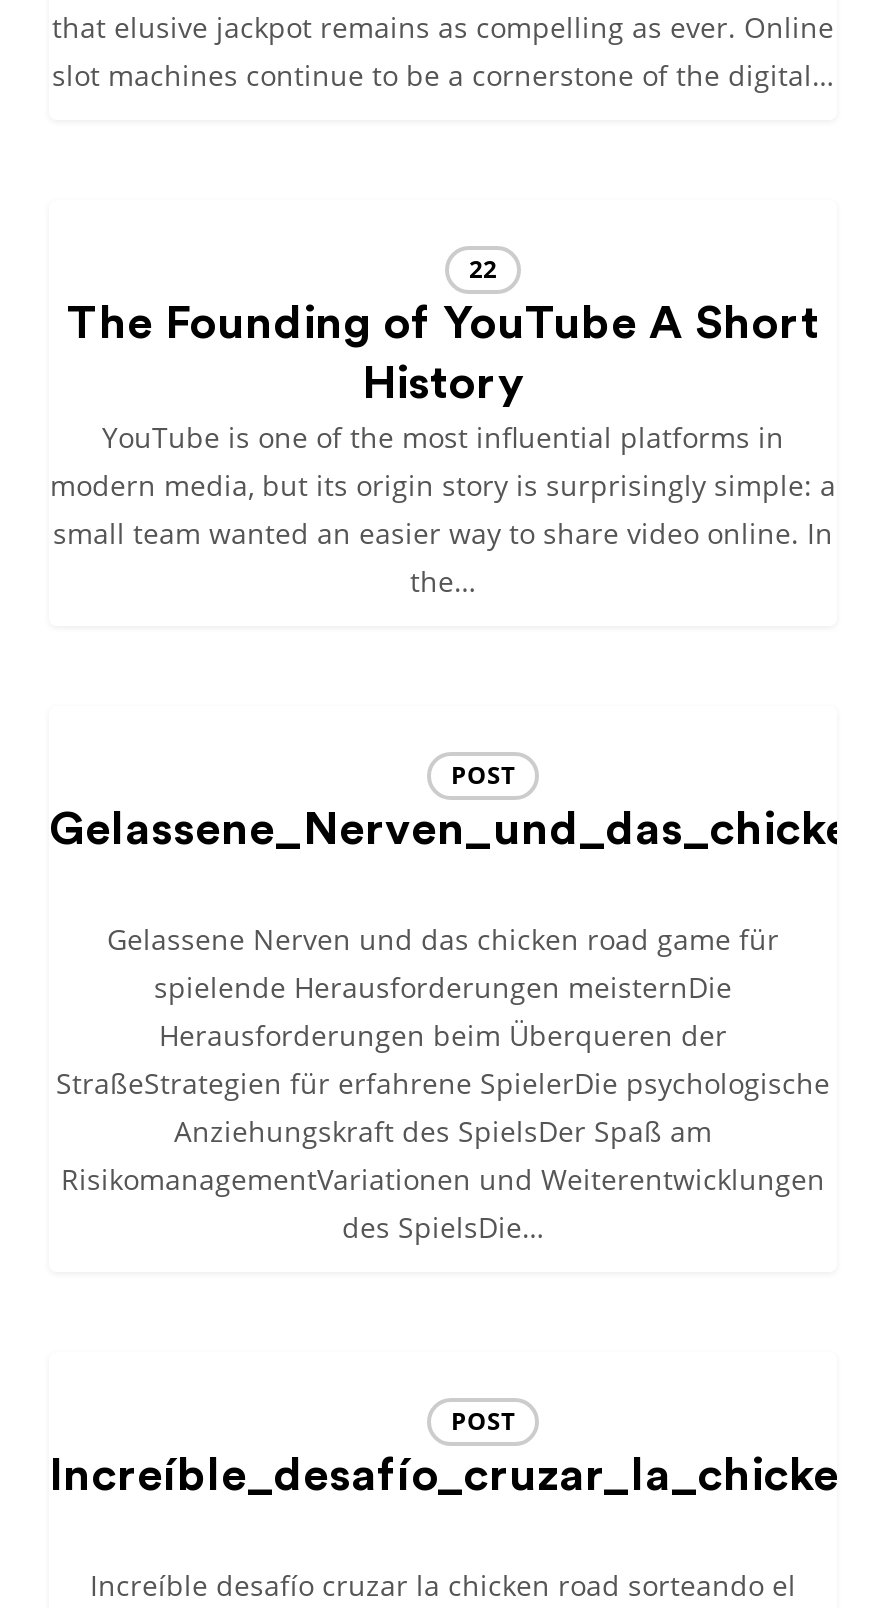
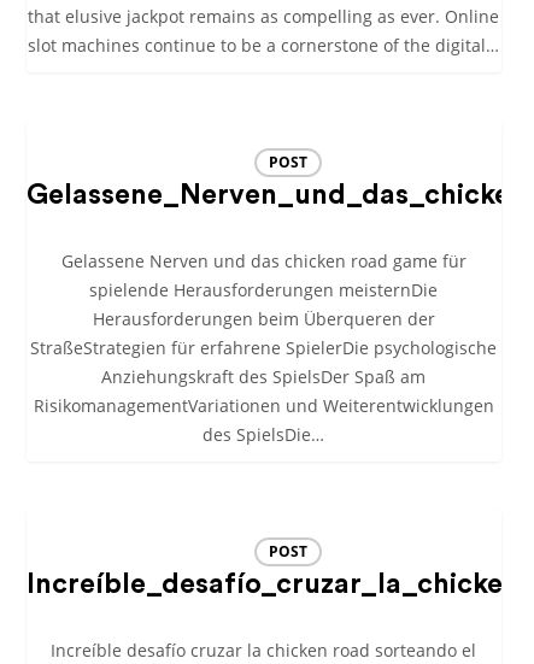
[50,251,836,599] 22 | The Founding of YouTube A Short | History | YouTube is one of the most influential platforms in | modern media, but its origin story is surprisingly simple: a | small team wanted an easier way to share video online. In | the… -> none

